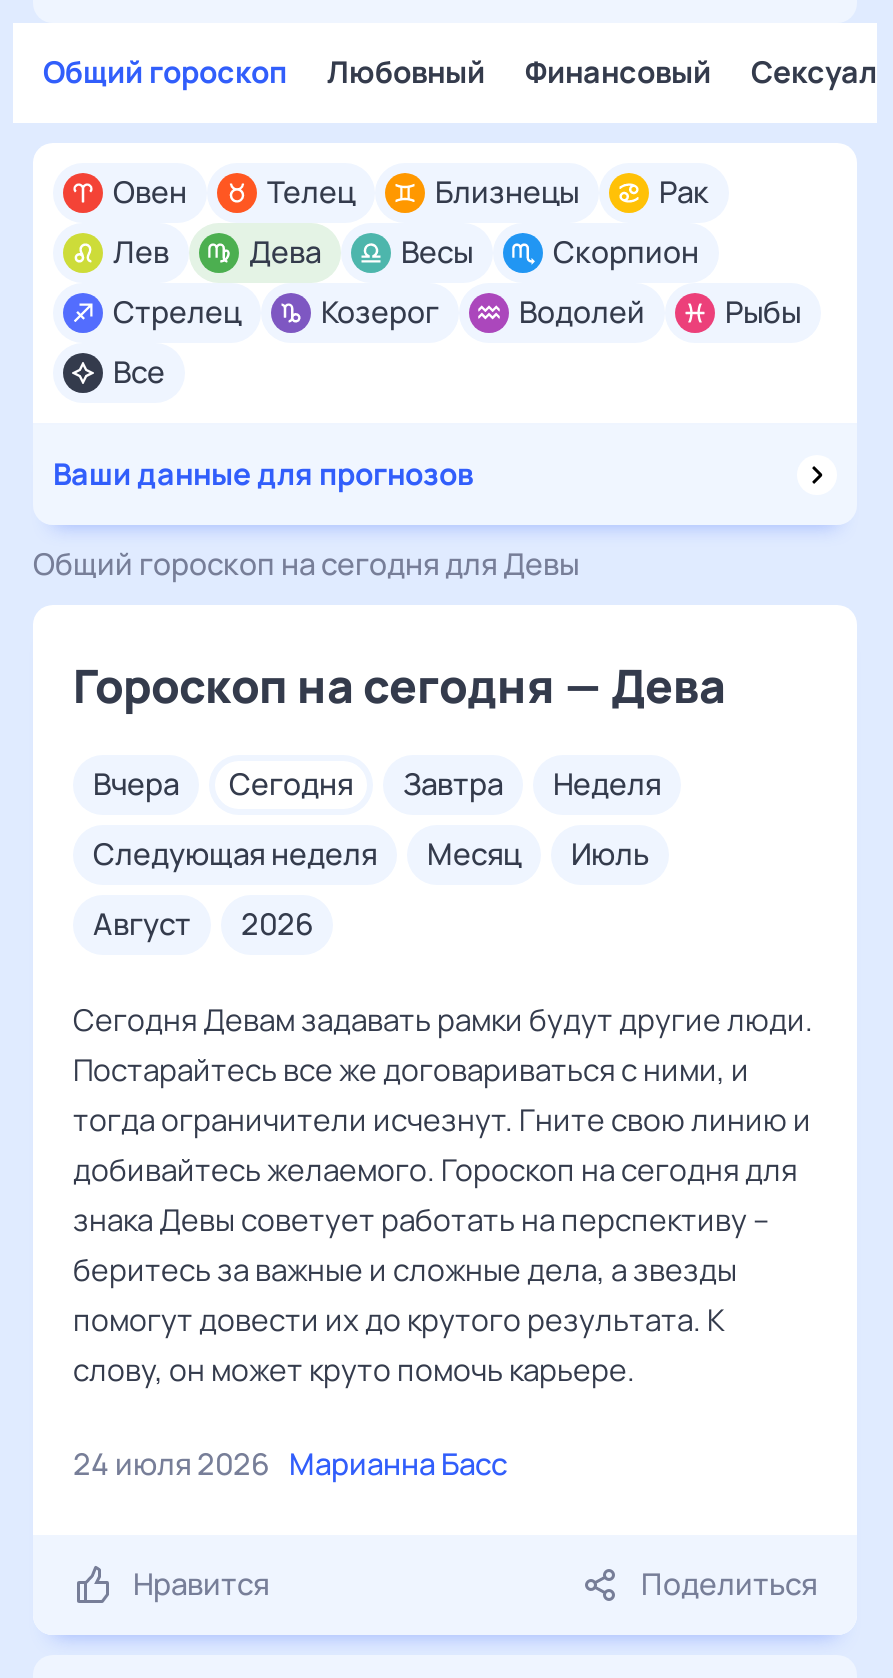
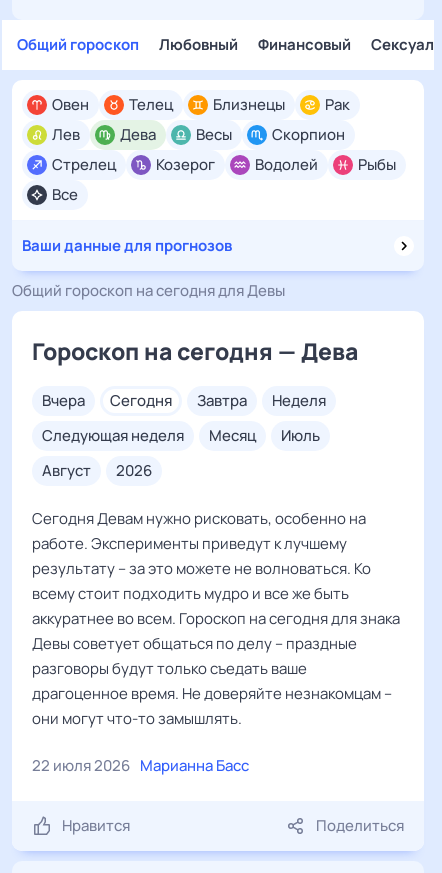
[73,999,813,1391] Сегодня Девам задавать рамки будут другие люди. | Постарайтесь все же договариваться с ними, и | тогда ограничители исчезнут. Гните свою линию и | добивайтесь желаемого. Гороскоп на сегодня для | знака Девы советует работать на перспективу – | беритесь за важные и сложные дела, а звезды | помогут довести их до крутого результата. К | слову, он может круто помочь карьере. -> [32,508,400,729] Сегодня Девам нужно рисковать, особенно на | работе. Эксперименты приведут к лучшему | результату – за это можете не волноваться. Ко | всему стоит подходить мудро и все же быть | аккуратнее во всем. Гороскоп на сегодня для знака | Девы советует общаться по делу – праздные | разговоры будут только съедать ваше | драгоценное время. Не доверяйте незнакомцам – | они могут что-то замышлять.
[73,1443,507,1485] 24 июля 2026 Марианна Басс -> [32,755,249,776] 22 июля 2026 Марианна Басс

